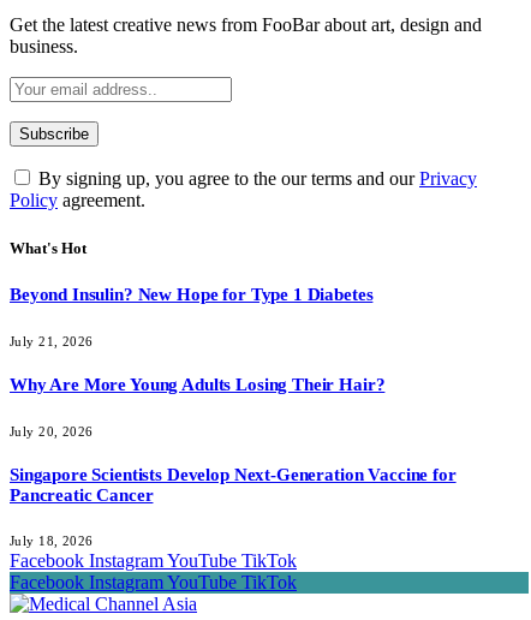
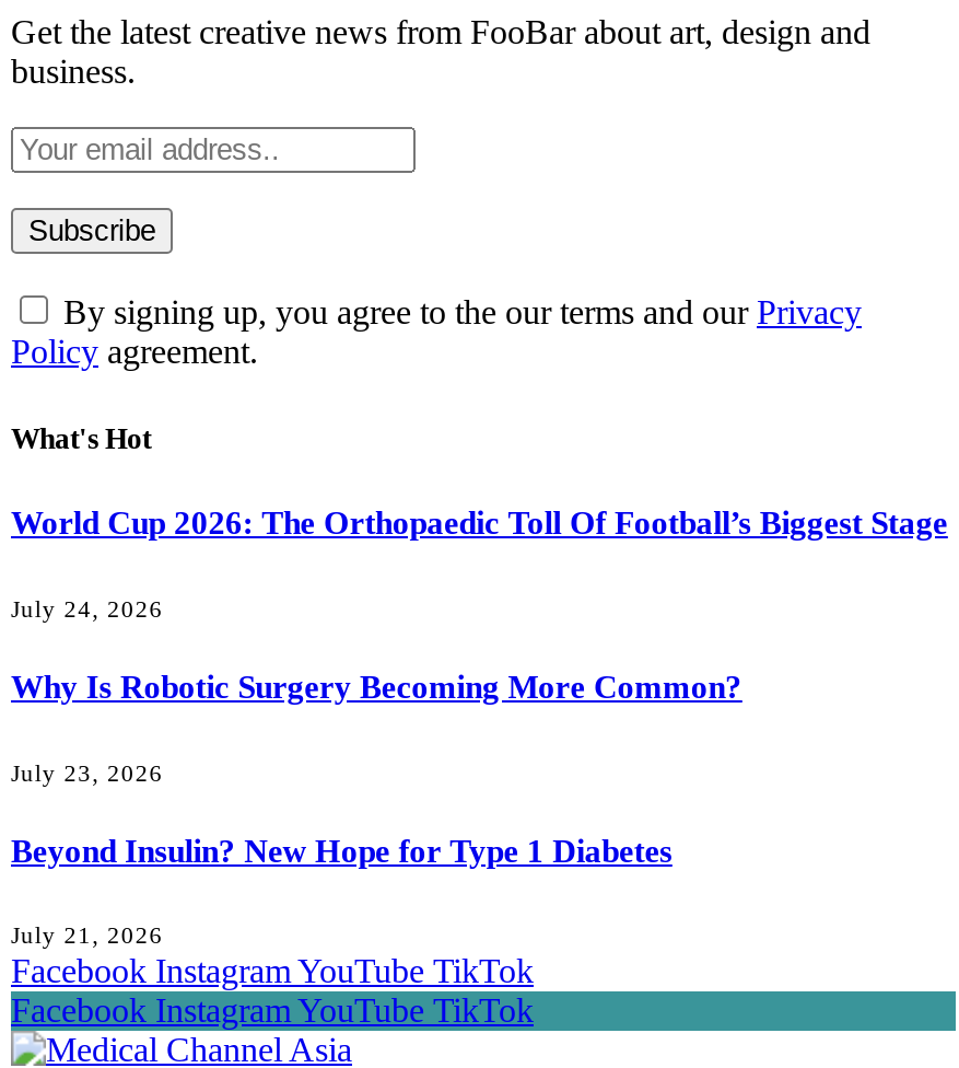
none -> [11,505,948,785] World Cup 2026: The Orthopaedic Toll Of Football’s Biggest Stage | July 24, 2026 | Why Is Robotic Surgery Becoming More Common? | July 23, 2026
moved [10,285,373,348] -> [11,833,672,949]: Beyond Insulin? New Hope for Type 1 Diabetes | July 21, 2026
[10,375,456,549] Why Are More Young Adults Losing Their Hair? | July 20, 2026 | Singapore Scientists Develop Next-Generation Vaccine for | Pancreatic Cancer | July 18, 2026 -> none

